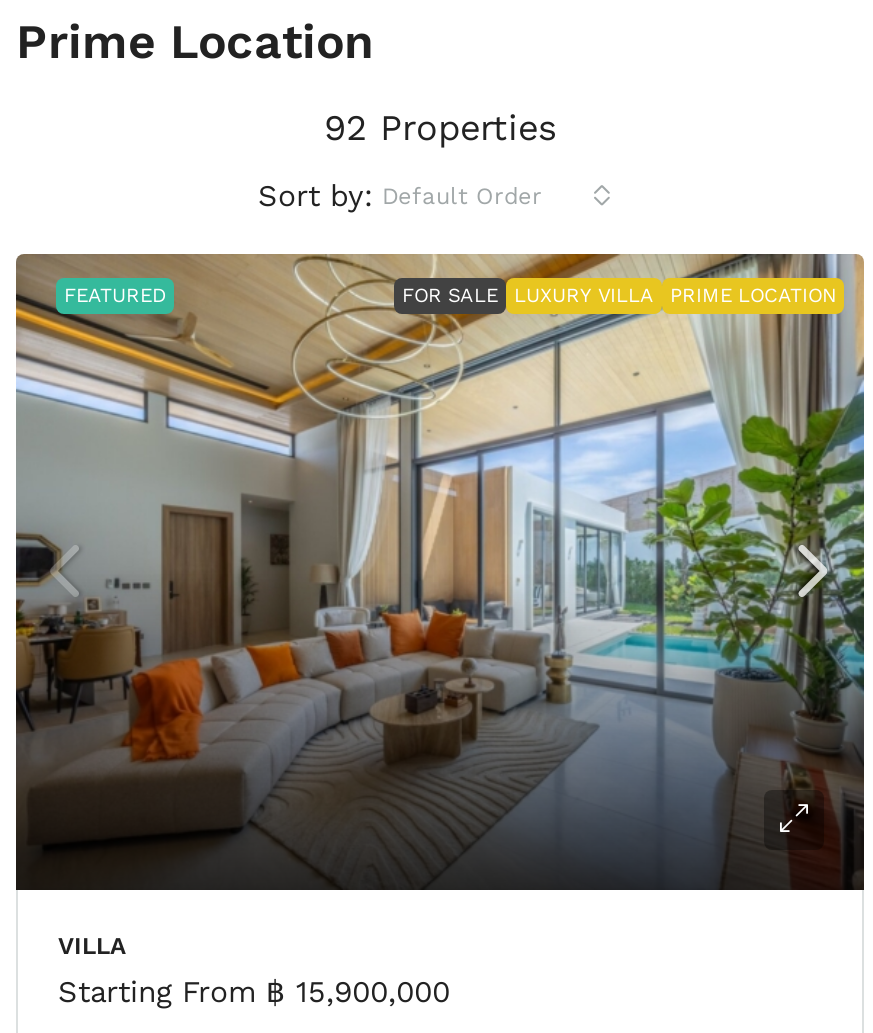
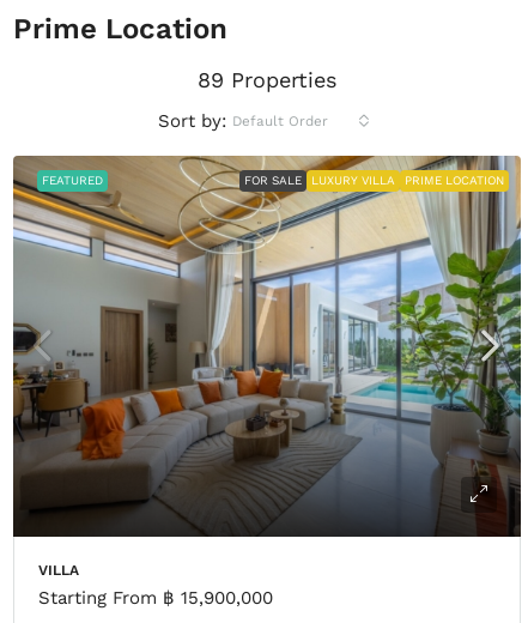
[324,106,556,148] 92 Properties -> [198,67,336,92] 89 Properties

